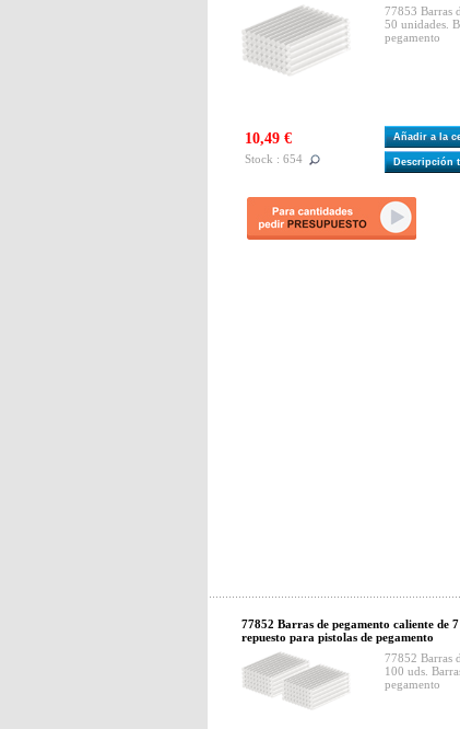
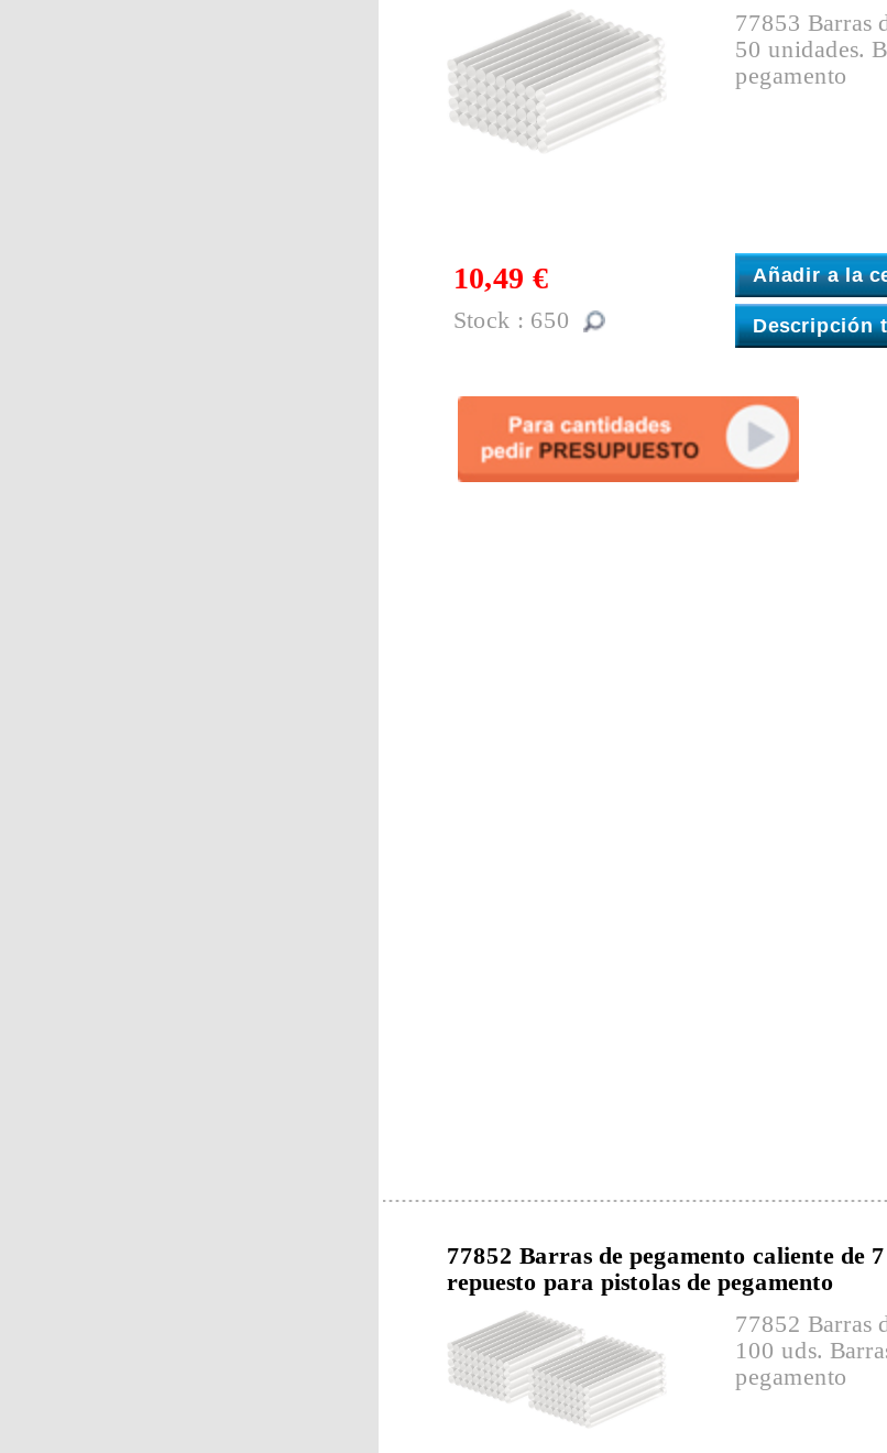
[245,152,303,165] Stock : 654 -> [453,306,570,332] Stock : 650

